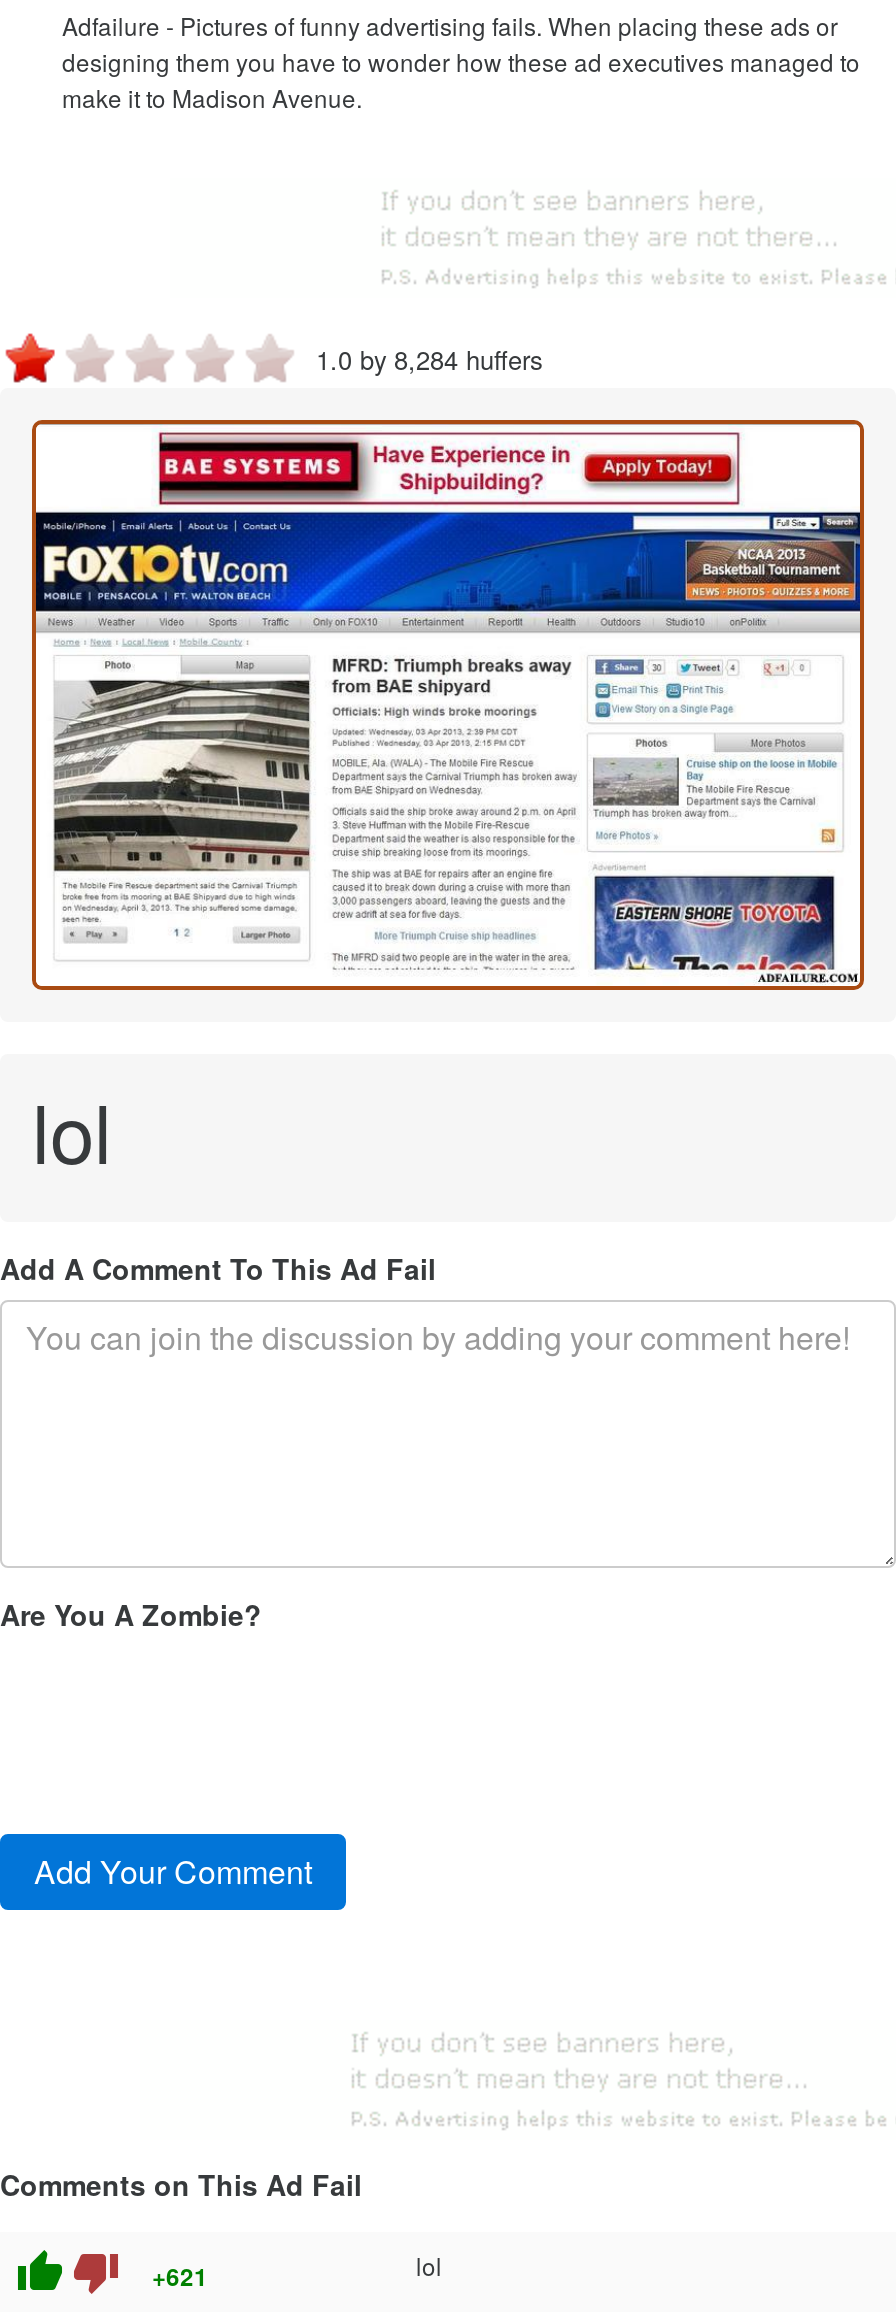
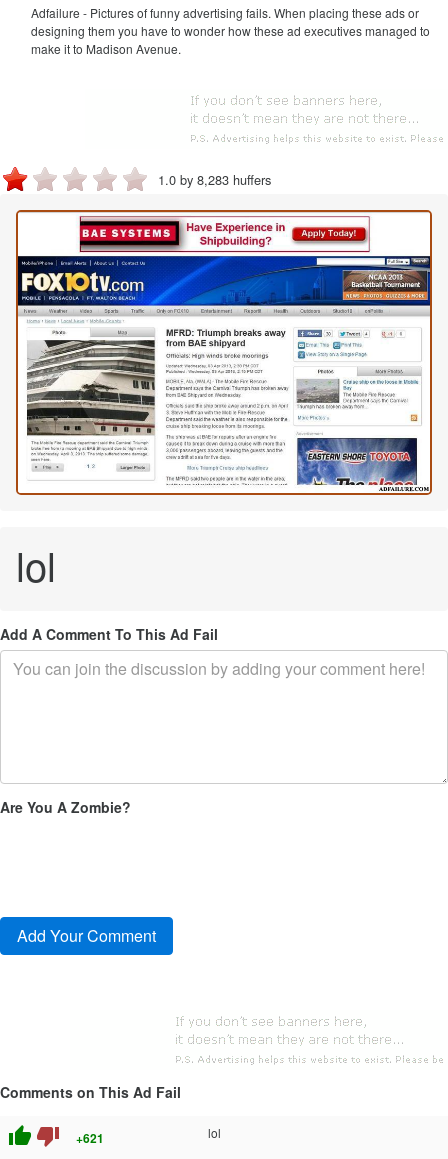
[316,339,542,377] 1.0 by 8,284 huffers -> [158,169,271,188] 1.0 by 8,283 huffers

